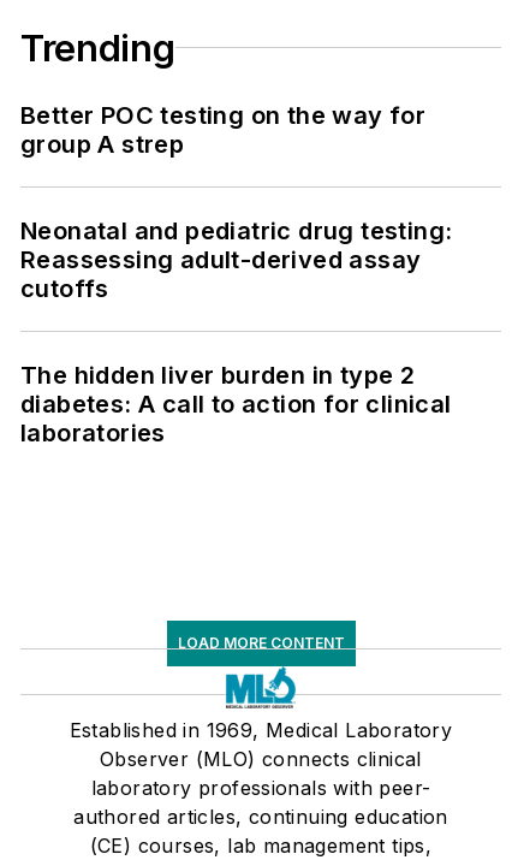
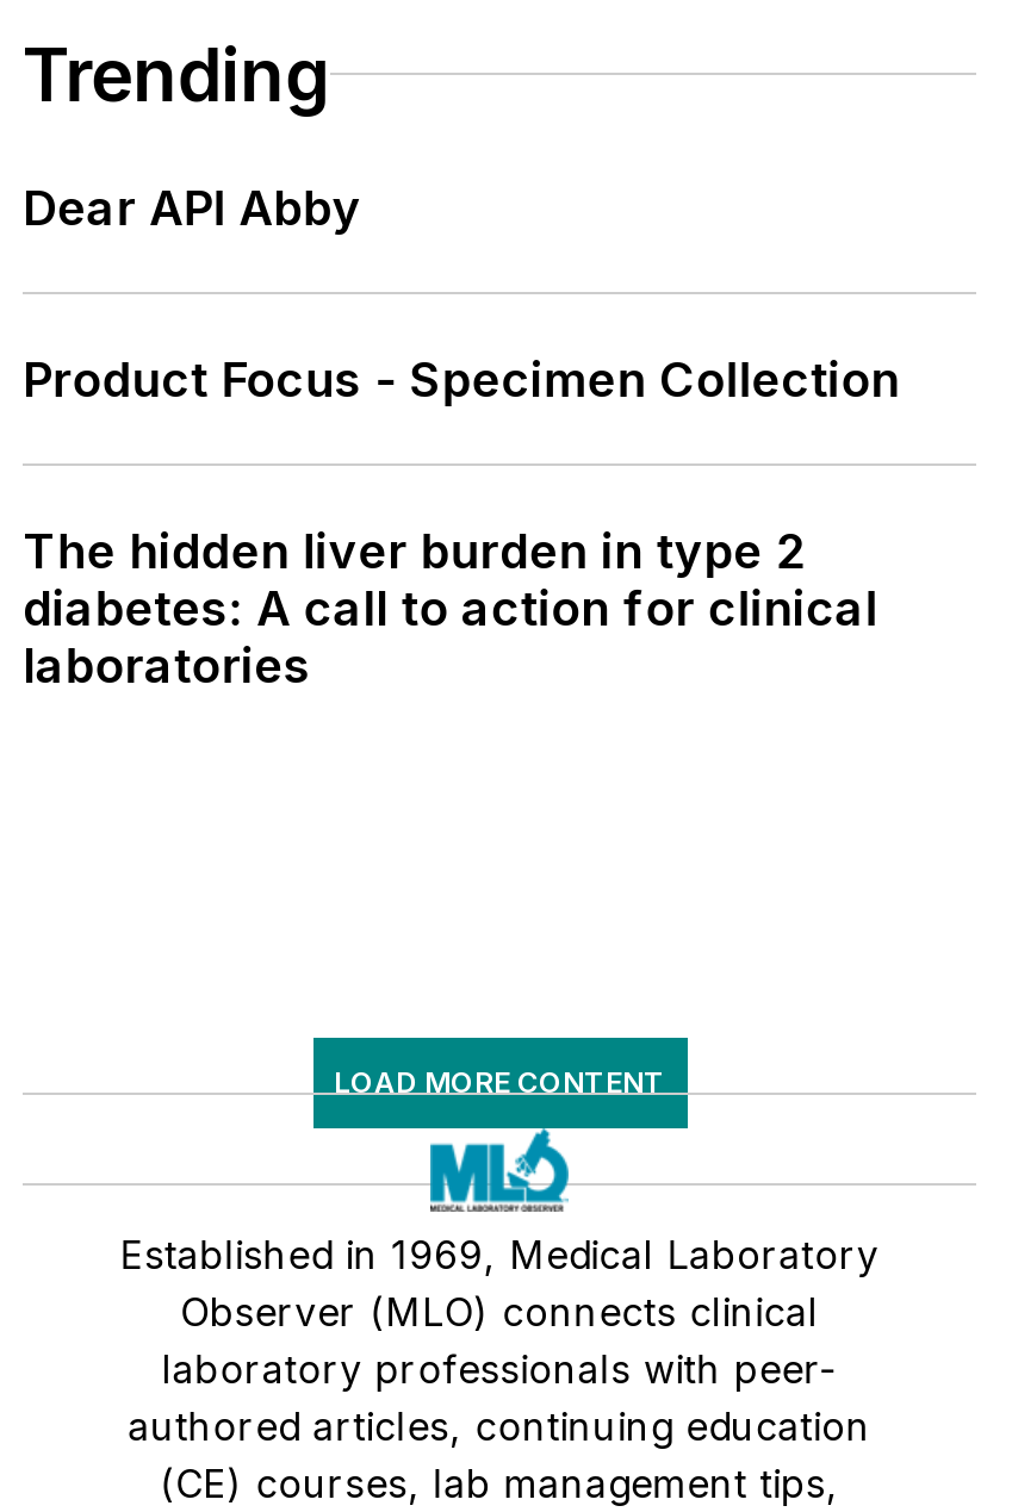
[20,101,426,159] Better POC testing on the way for | group A strep -> [23,179,362,237] Dear API Abby
[20,216,452,303] Neonatal and pediatric drug testing: | Reassessing adult-derived assay | cutoffs -> [23,351,900,408] Product Focus - Specimen Collection

